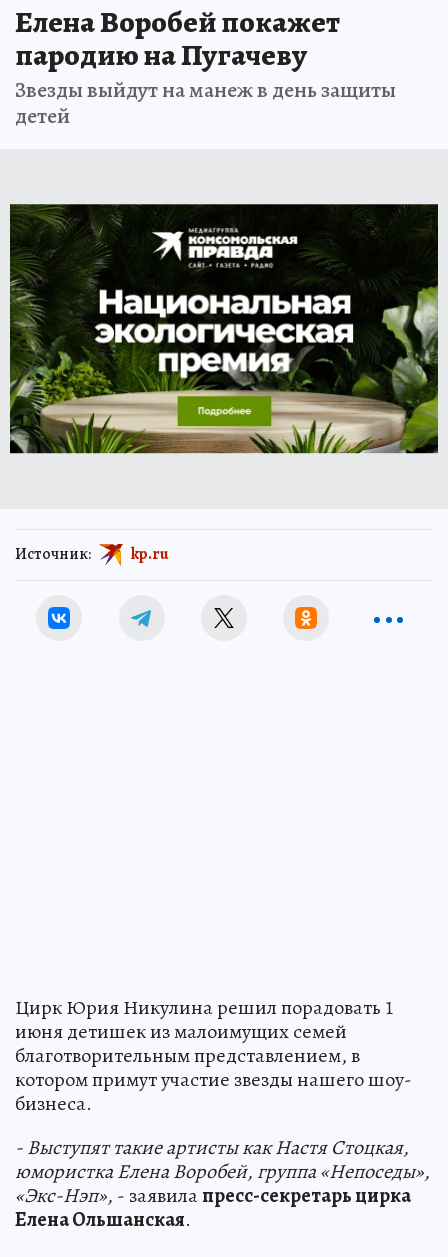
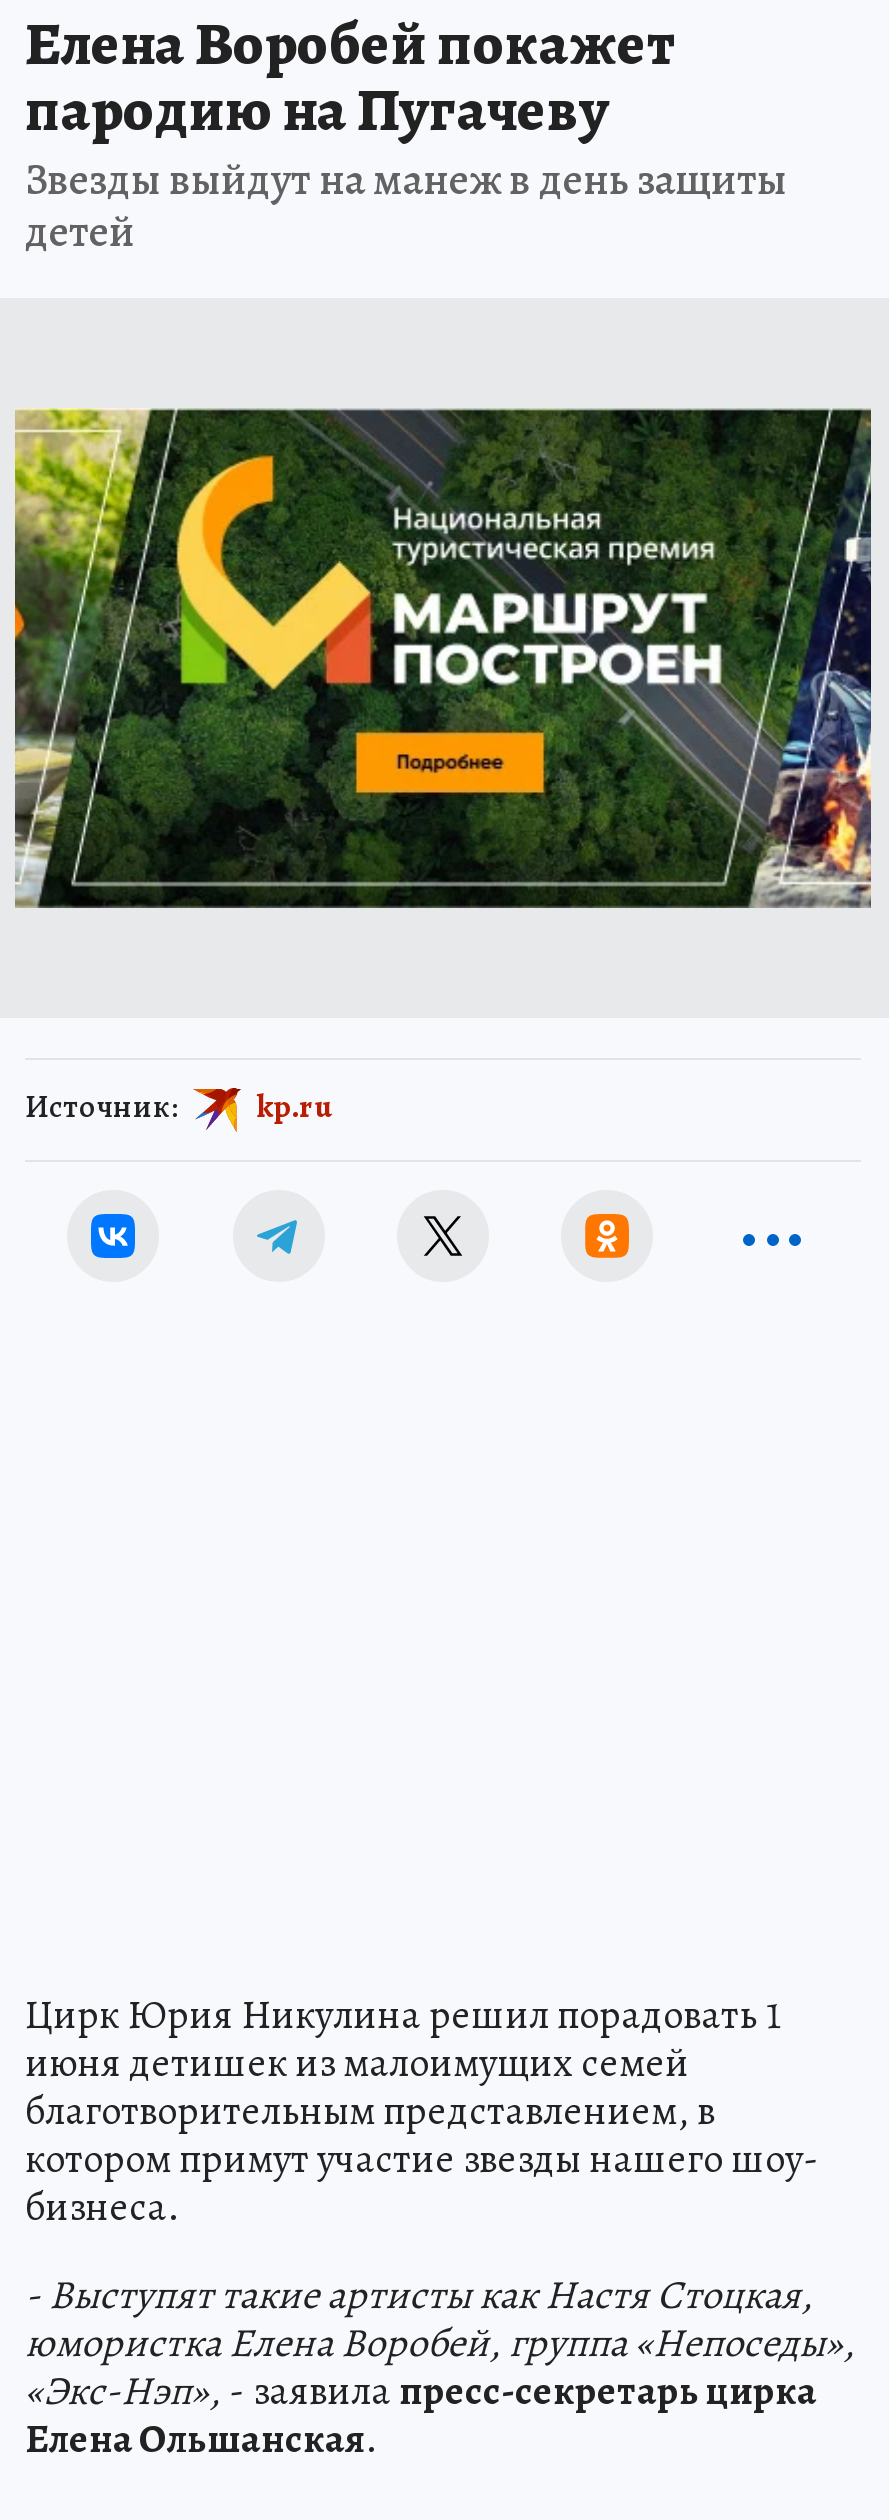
[9,203,439,454] [image] -> [13,408,873,910] [image]

